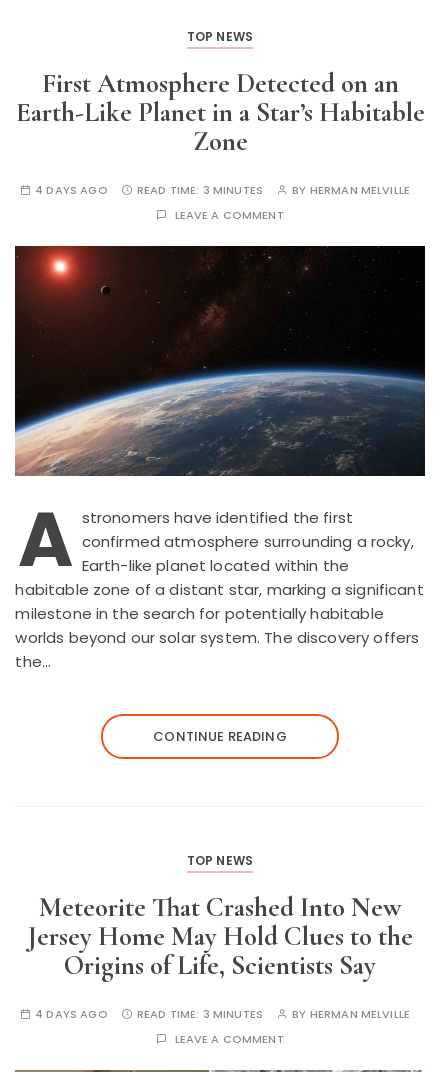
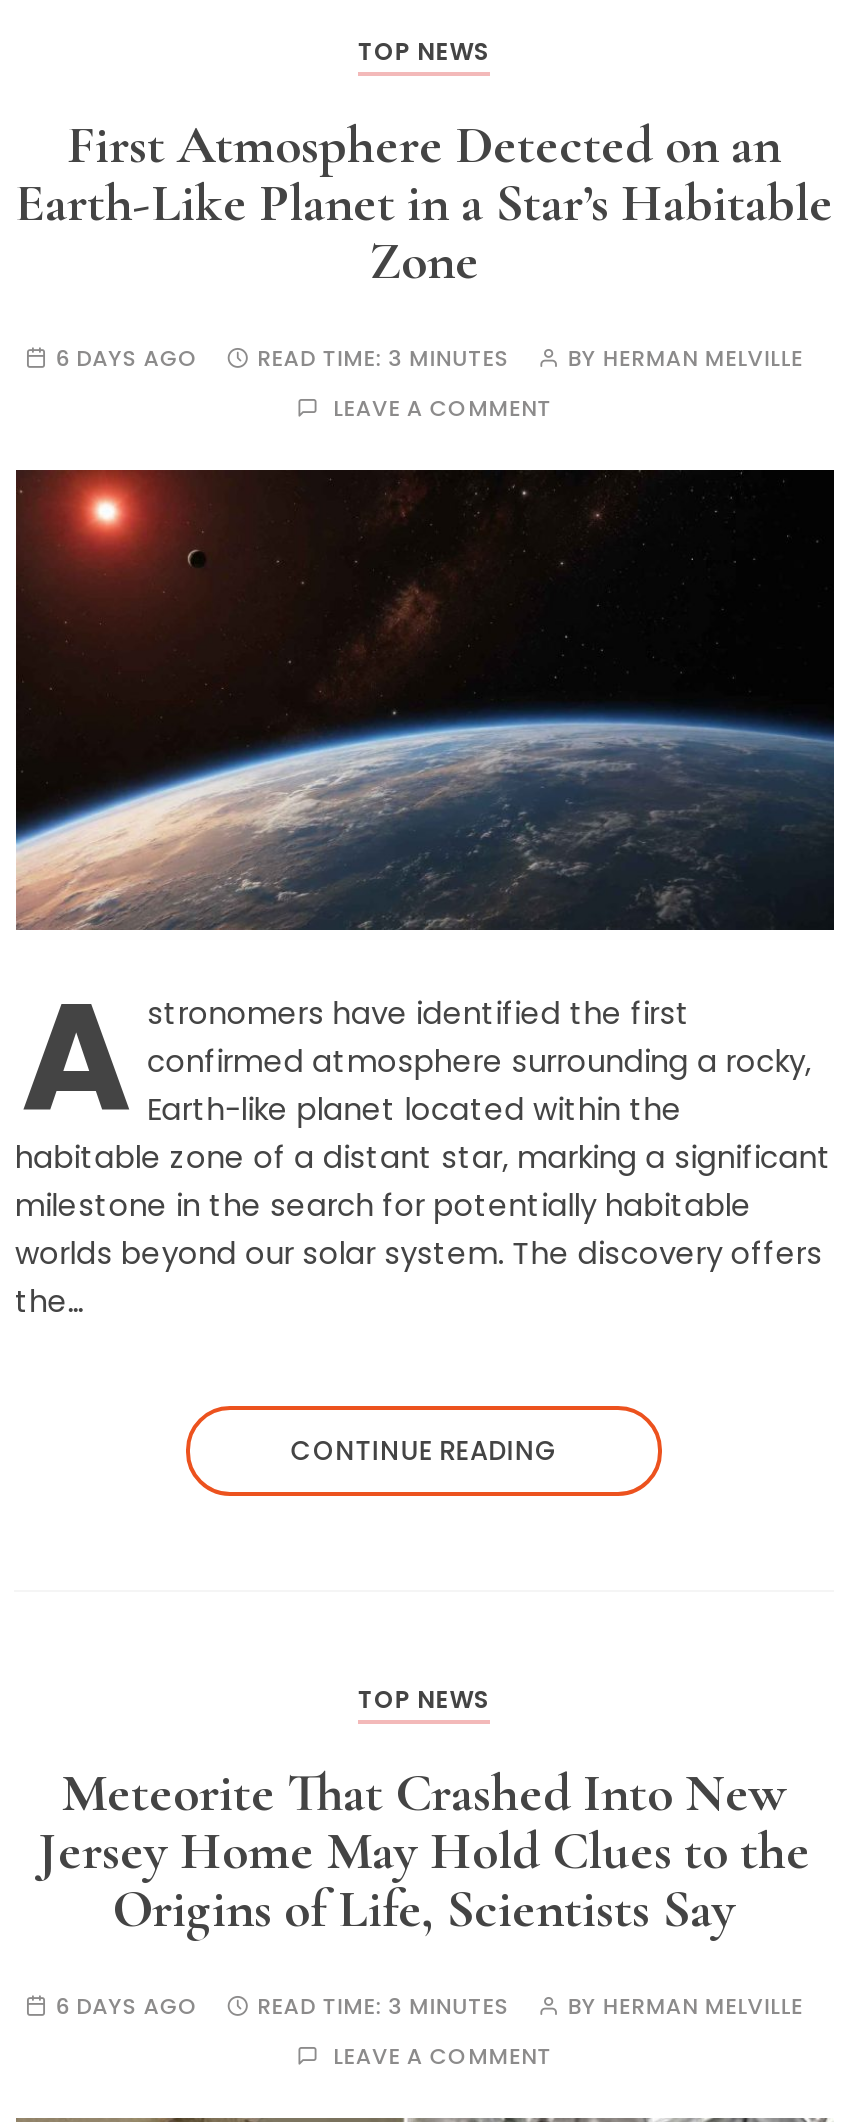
[35,182,410,198] 4 DAYS AGO READ TIME: 3 MINUTES BY HERMAN MELVILLE -> [55,342,803,374] 6 DAYS AGO READ TIME: 3 MINUTES BY HERMAN MELVILLE
[35,1006,410,1022] 4 DAYS AGO READ TIME: 3 MINUTES BY HERMAN MELVILLE -> [55,1990,803,2022] 6 DAYS AGO READ TIME: 3 MINUTES BY HERMAN MELVILLE

